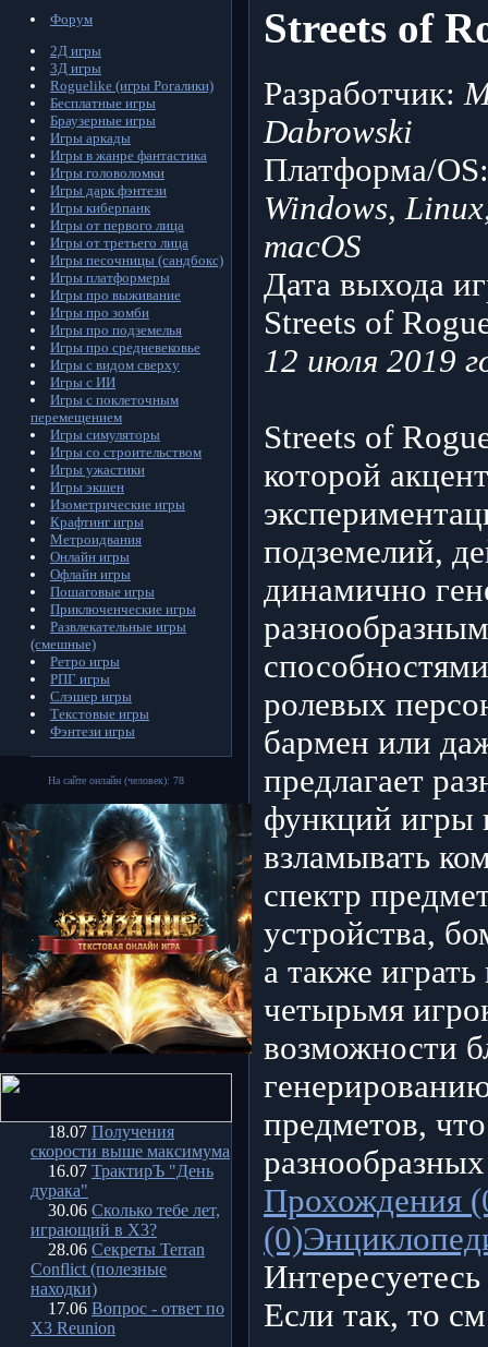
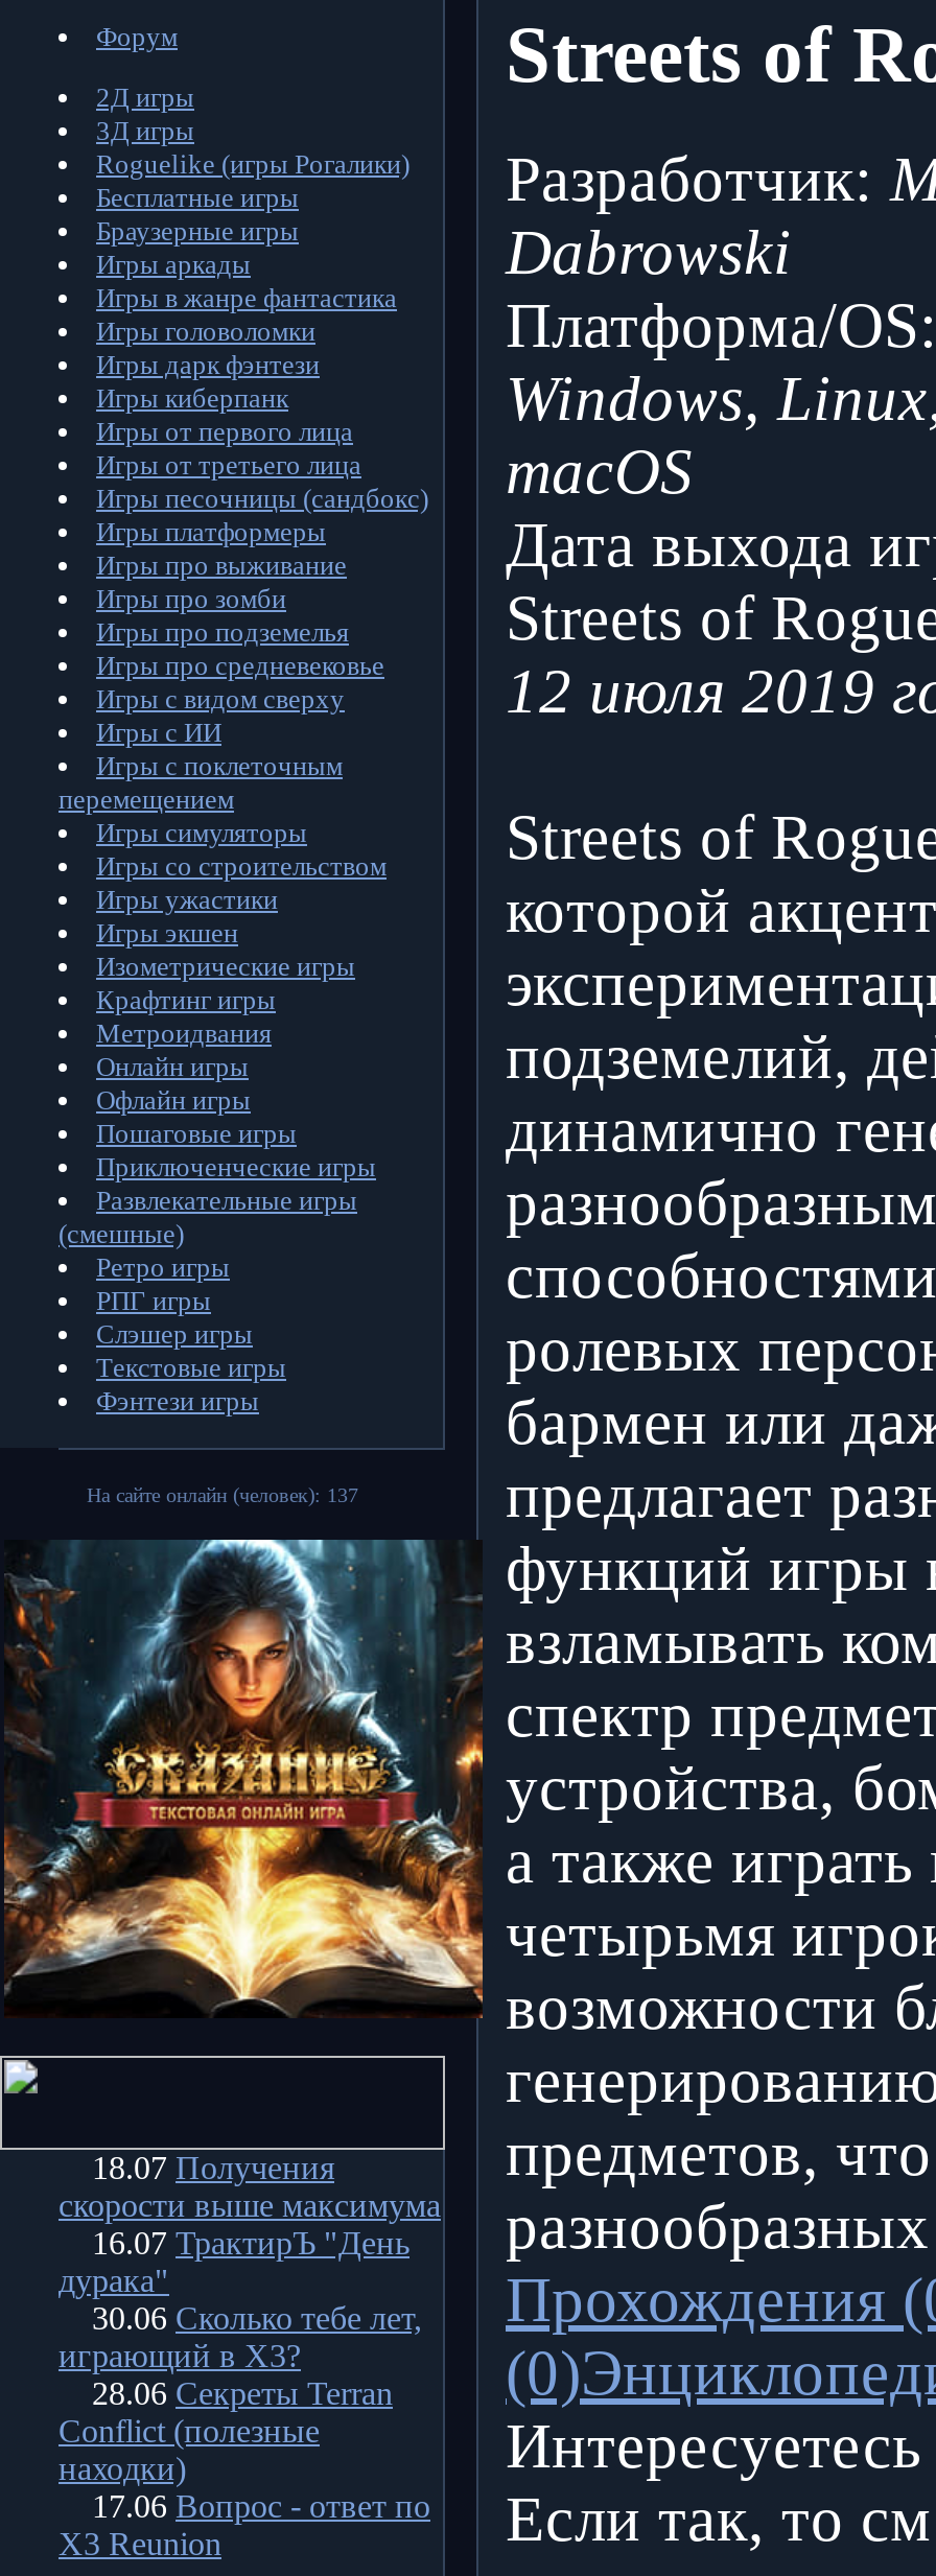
[48,774,184,786] На сайте онлайн (человек): 78 -> [87,1483,358,1506] На сайте онлайн (человек): 137

